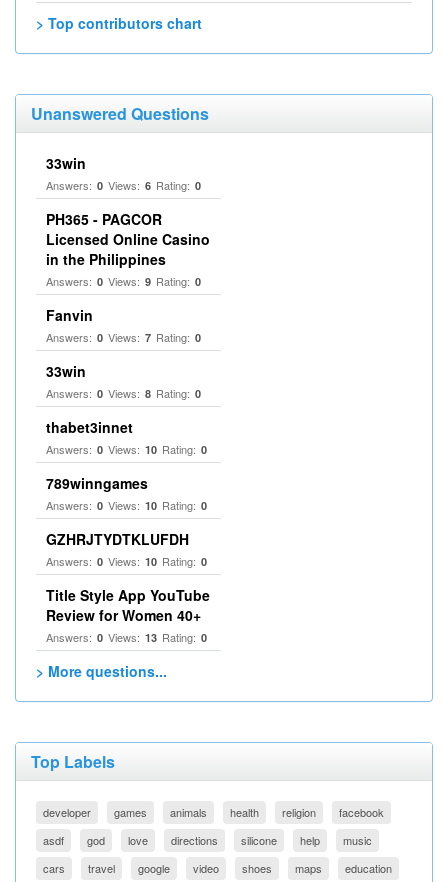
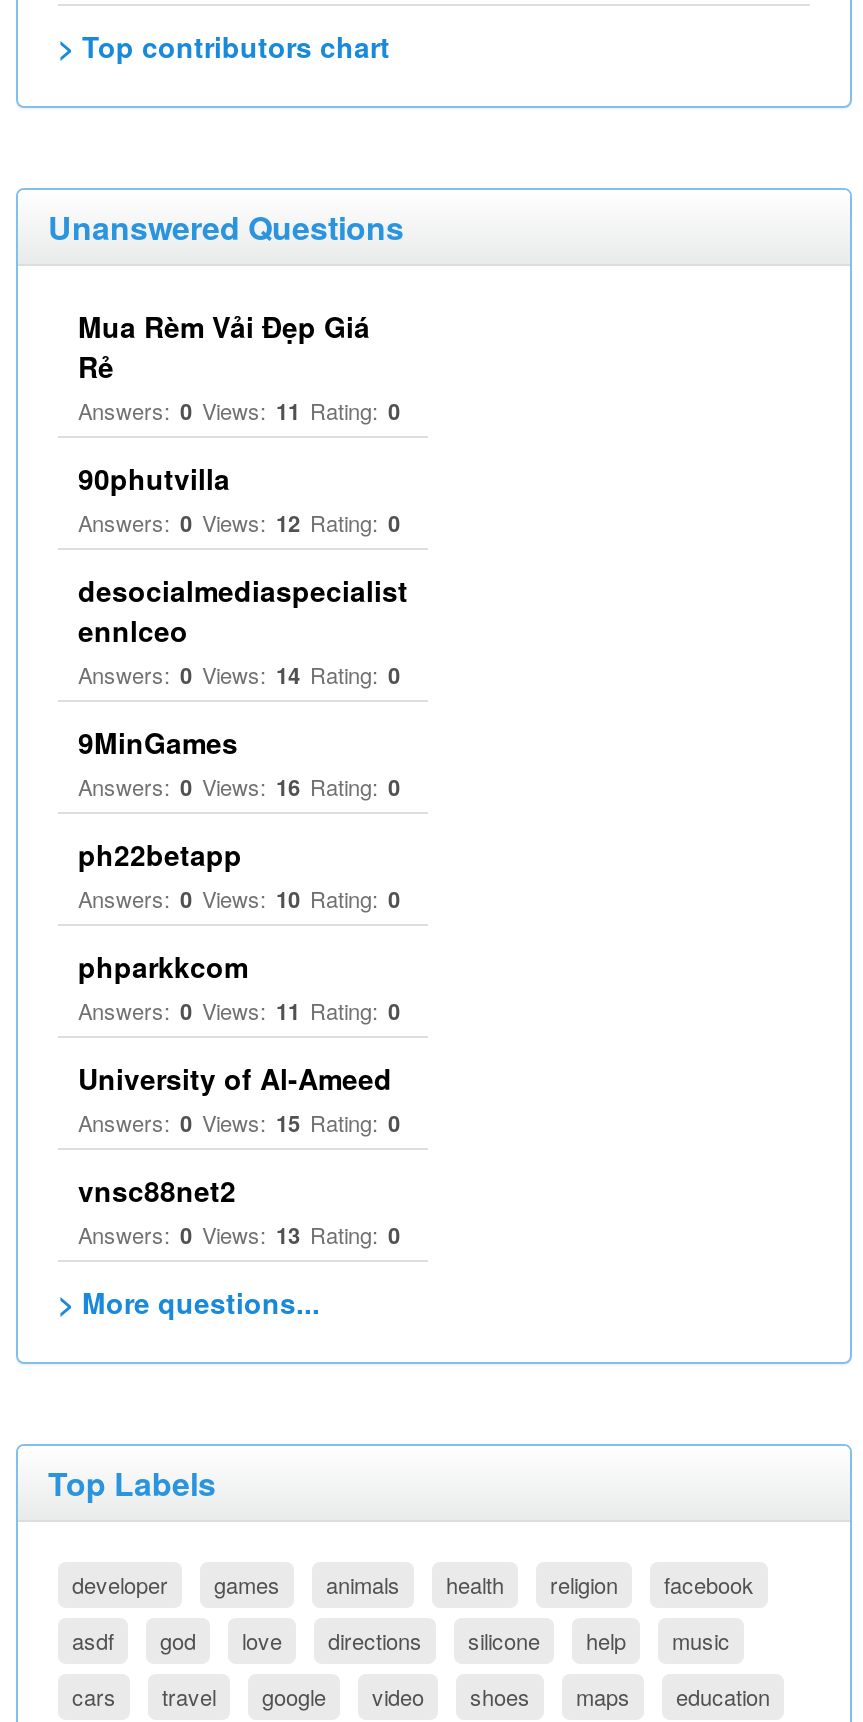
[46,153,201,193] 33win | Answers: 0 Views: 6 Rating: 0 -> [78,306,400,426] Mua Rèm Vải Đẹp Giá | Rẻ | Answers: 0 Views: 11 Rating: 0
[46,209,210,289] PH365 - PAGCOR | Licensed Online Casino | in the Philippines | Answers: 0 Views: 9 Rating: 0 -> [78,458,400,538] 90phutvilla | Answers: 0 Views: 12 Rating: 0
[46,305,201,345] Fanvin | Answers: 0 Views: 7 Rating: 0 -> [78,570,408,690] desocialmediaspecialist | ennlceo | Answers: 0 Views: 14 Rating: 0
[46,361,201,401] 33win | Answers: 0 Views: 8 Rating: 0 -> [78,722,400,802] 9MinGames | Answers: 0 Views: 16 Rating: 0
[46,417,133,437] thabet3innet -> [78,834,242,874] ph22betapp
[46,473,207,513] 789winngames | Answers: 0 Views: 10 Rating: 0 -> [78,946,400,1026] phparkkcom | Answers: 0 Views: 11 Rating: 0
[46,529,207,569] GZHRJTYDTKLUFDH | Answers: 0 Views: 10 Rating: 0 -> [78,1058,400,1138] University of Al-Ameed | Answers: 0 Views: 15 Rating: 0
[46,585,210,625] Title Style App YouTube | Review for Women 40+ -> [78,1170,236,1210] vnsc88net2

